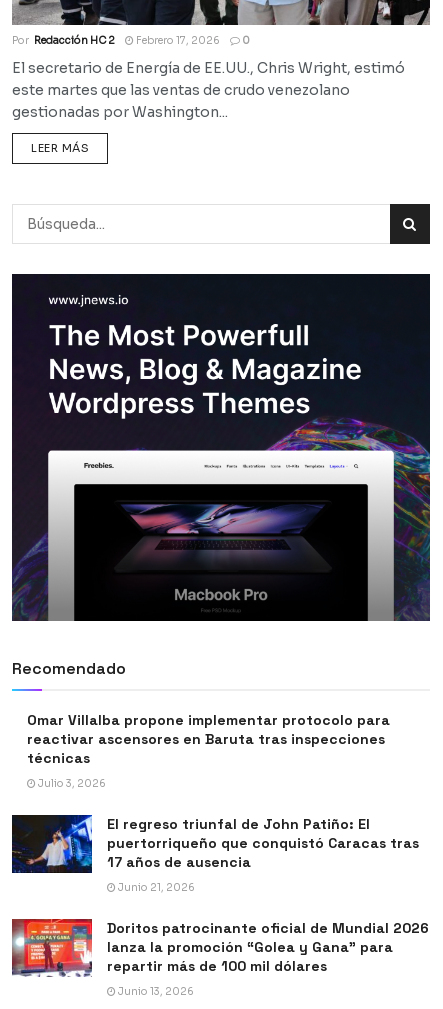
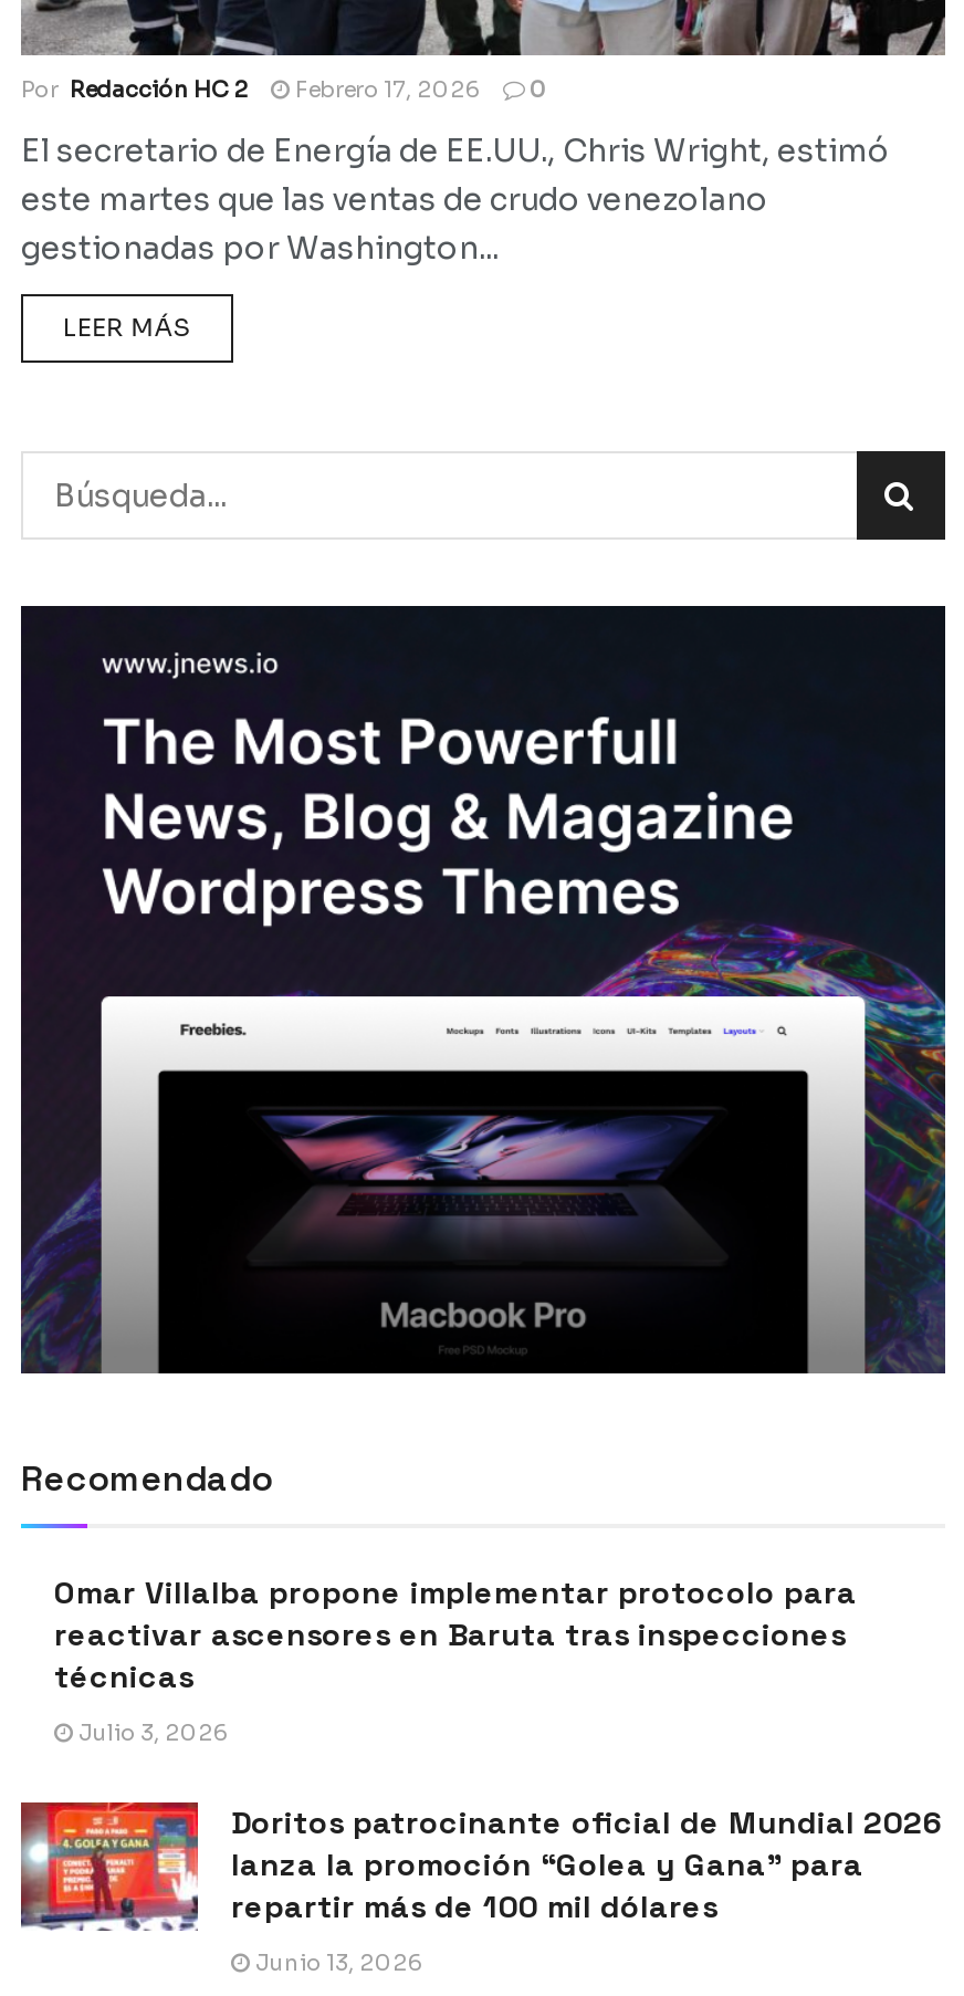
[11,814,419,894] [image] | El regreso triunfal de John Patiño: El | puertorriqueño que conquistó Caracas tras | 17 años de ausencia | Junio 21, 2026 -> none

